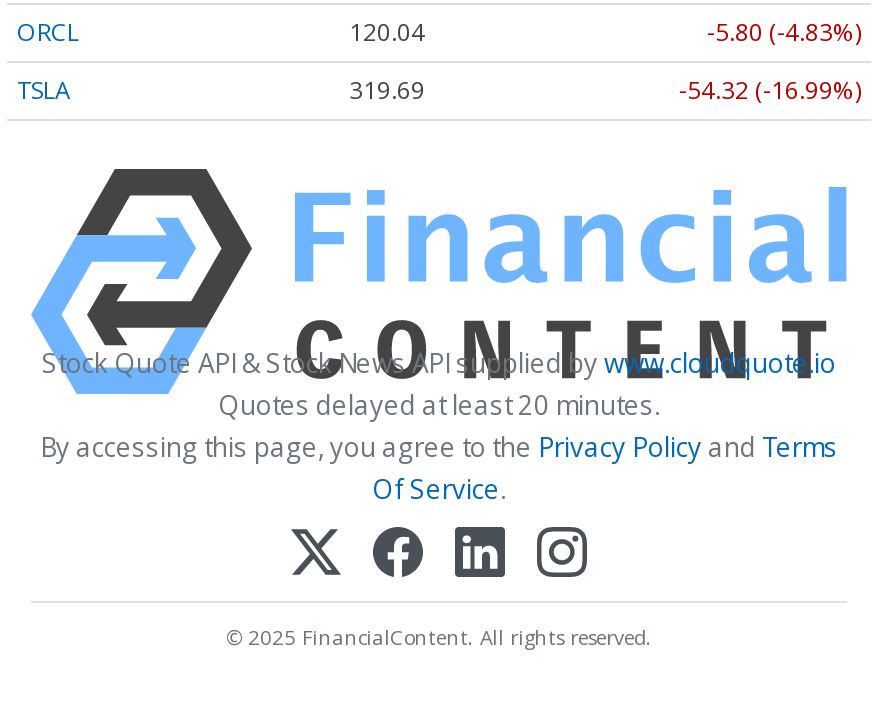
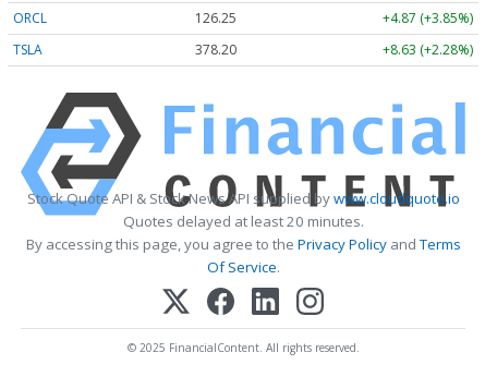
[349,15,425,49] 120.04 -> [195,9,237,27] 126.25
[707,15,861,49] -5.80 (-4.83%) -> [383,9,473,27] +4.87 (+3.85%)
[349,73,425,107] 319.69 -> [195,40,237,59] 378.20
[679,73,861,107] -54.32 (-16.99%) -> [383,40,473,59] +8.63 (+2.28%)

